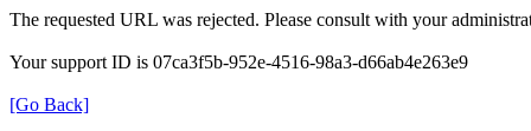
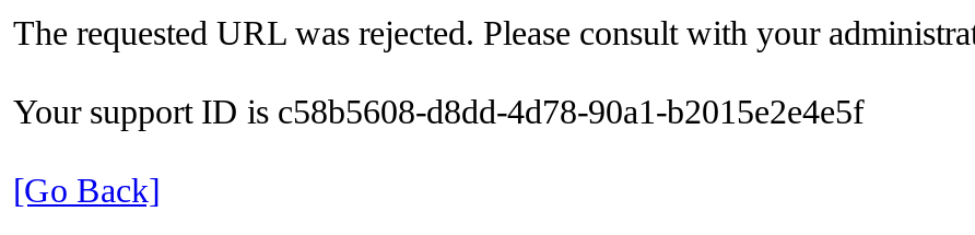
[9,52,468,72] Your support ID is 07ca3f5b-952e-4516-98a3-d66ab4e263e9 -> [13,93,864,130] Your support ID is c58b5608-d8dd-4d78-90a1-b2015e2e4e5f

